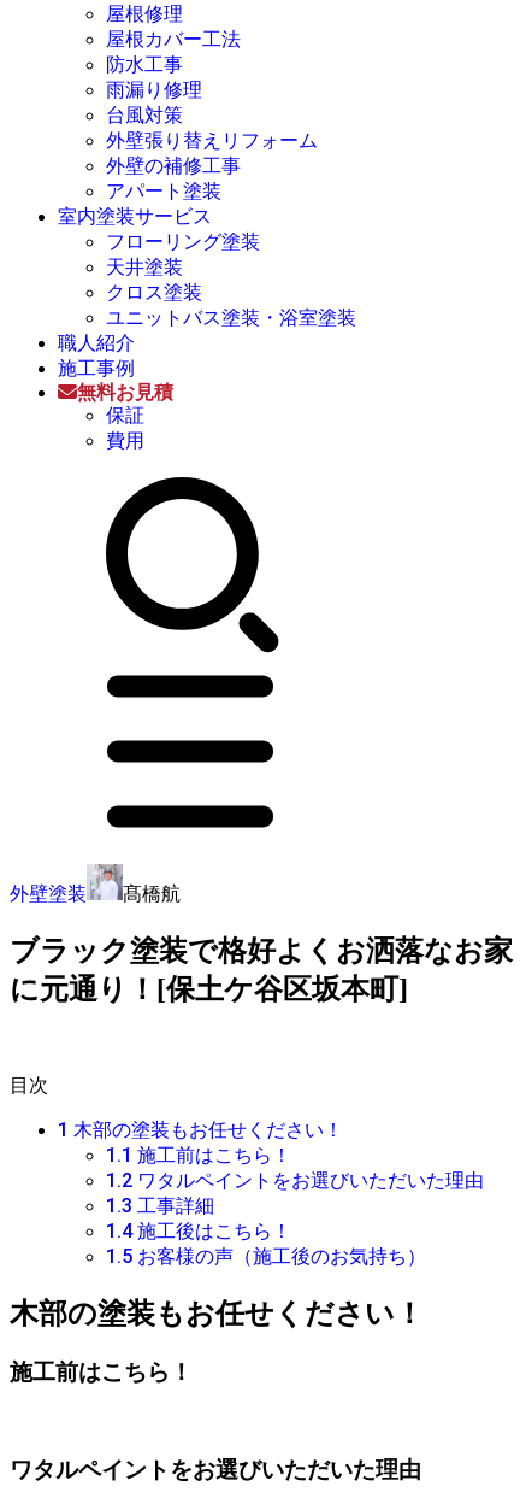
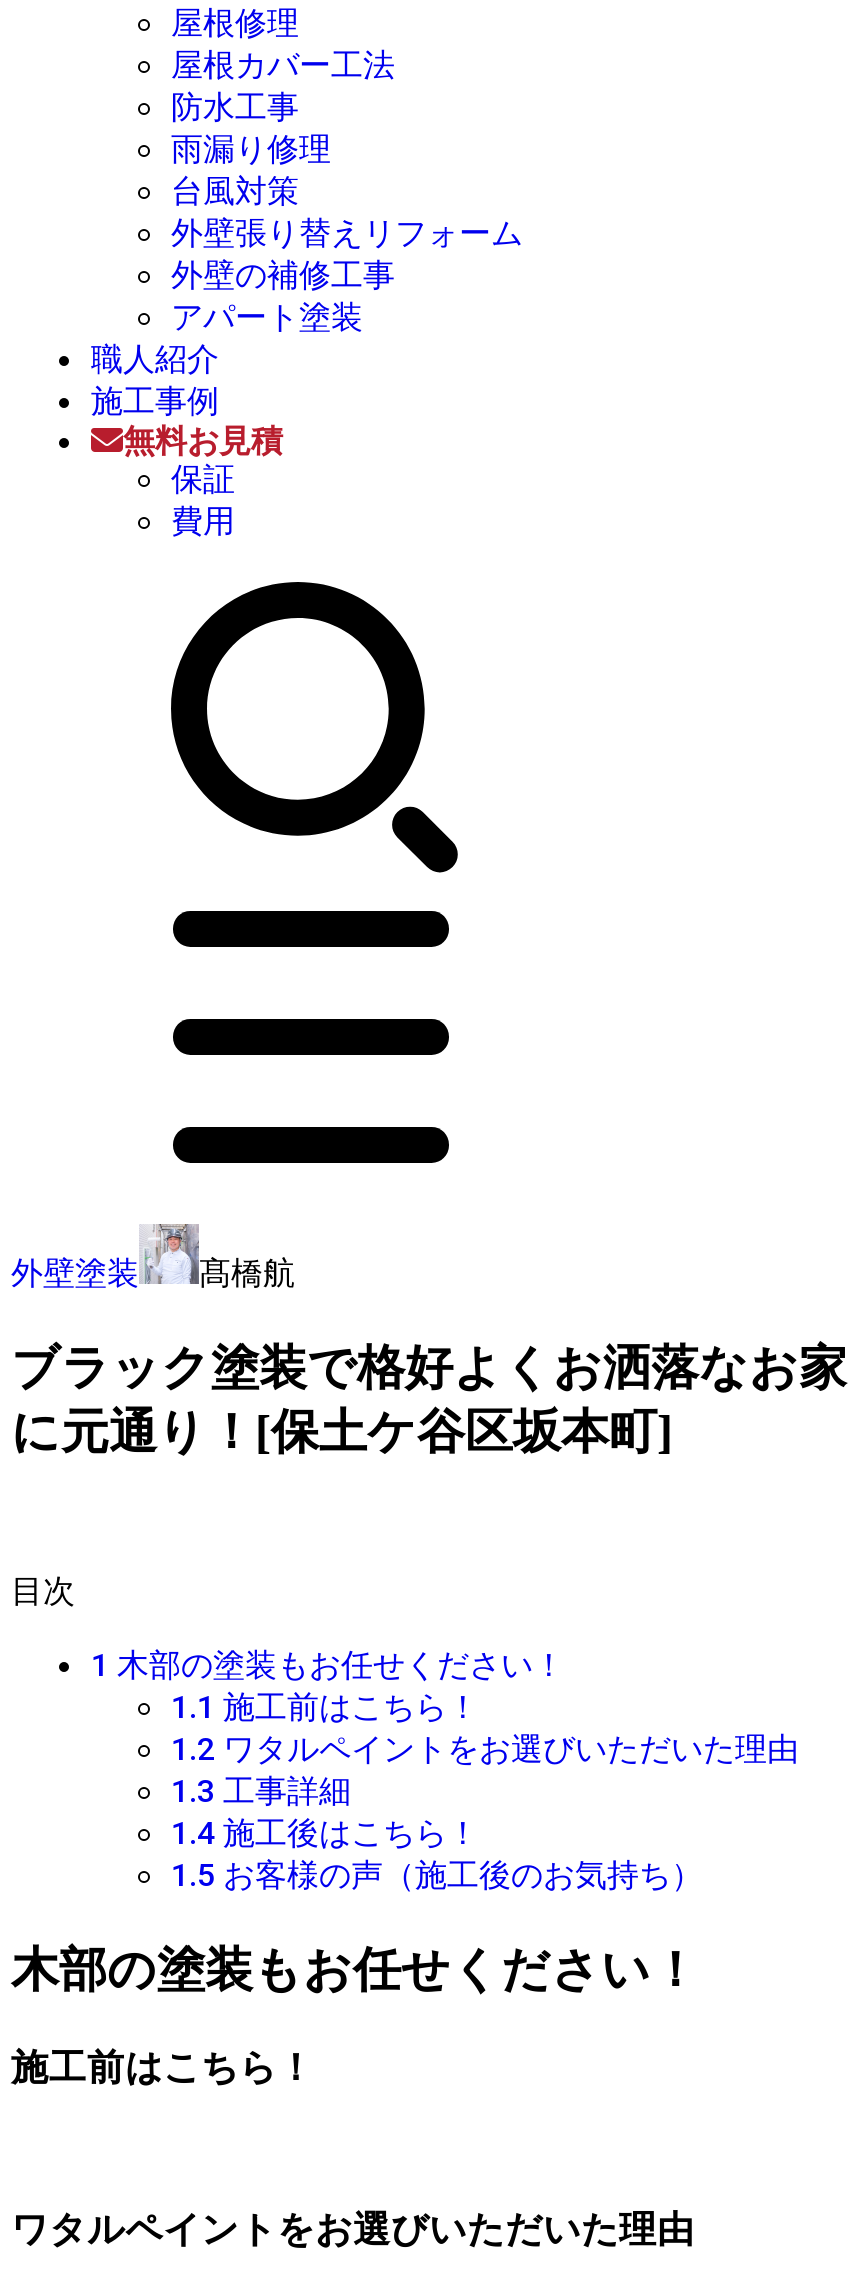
[58,206,356,328] 室内塗装サービス | フローリング塗装 | 天井塗装 | クロス塗装 | ユニットバス塗装・浴室塗装 -> none

